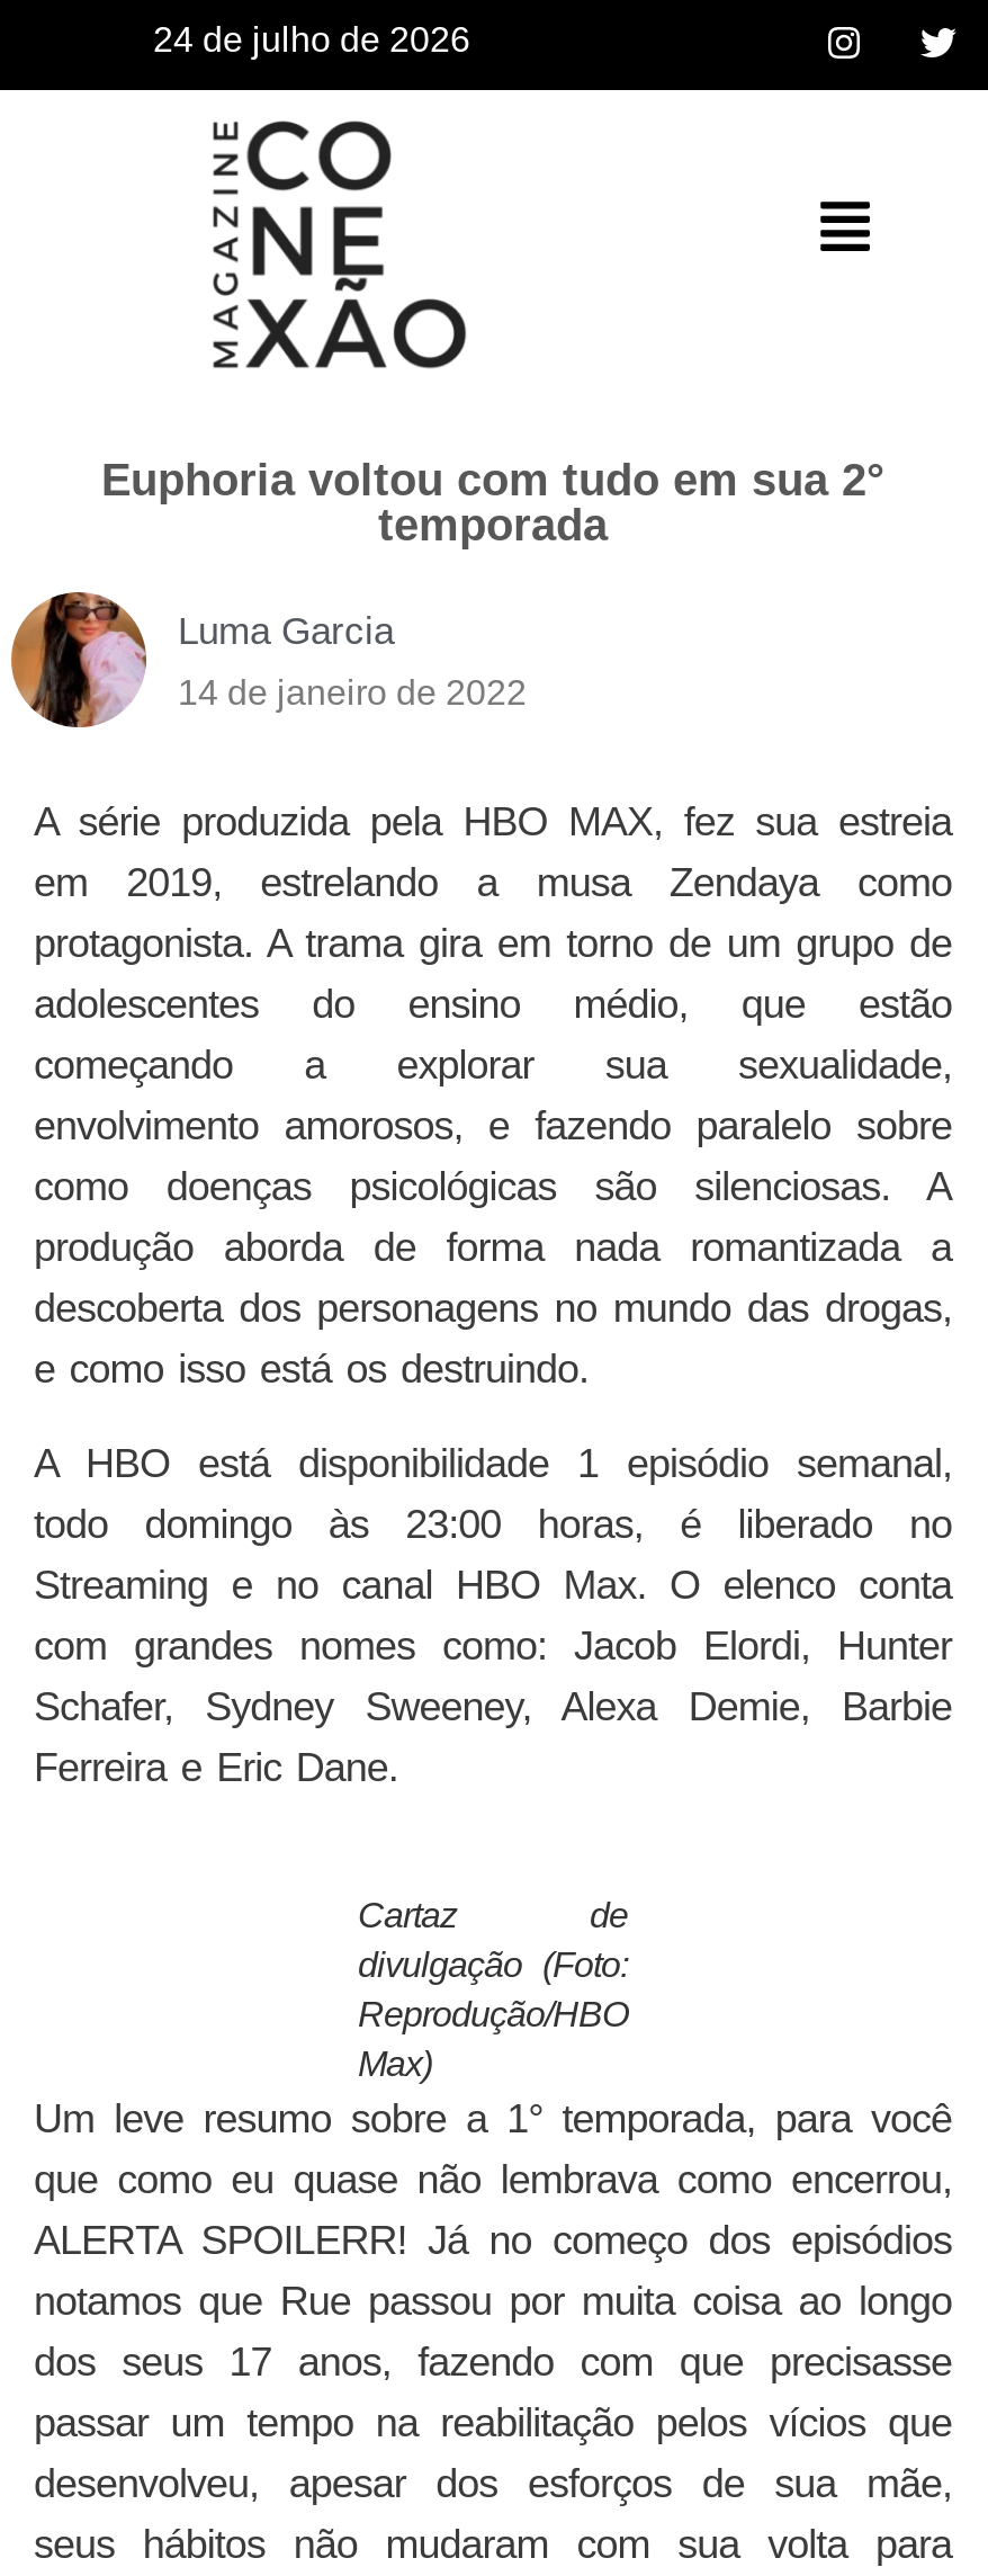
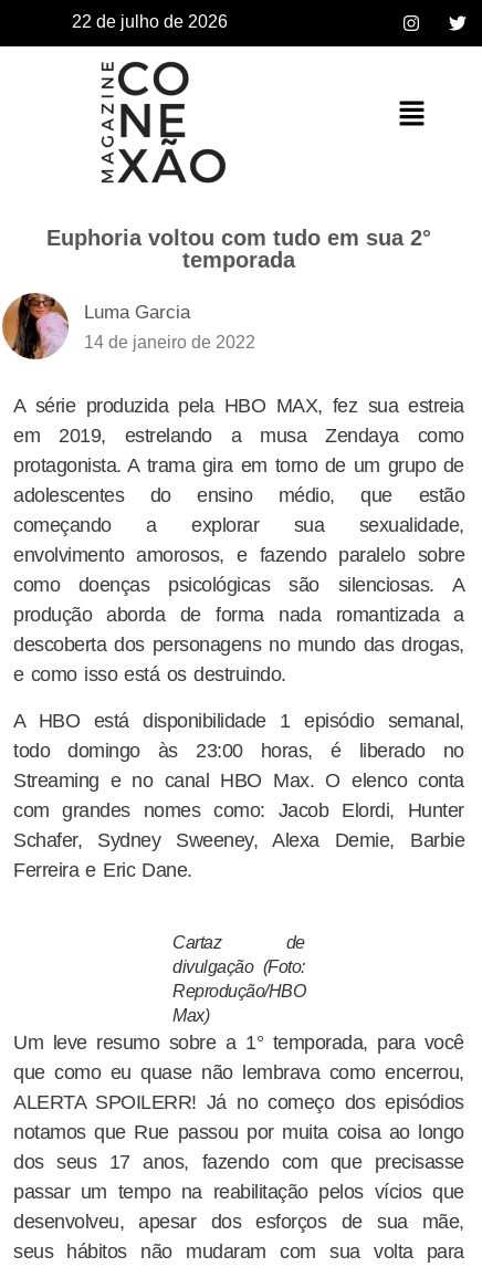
[153,20,470,59] 24 de julho de 2026 -> [72,12,228,31] 22 de julho de 2026

